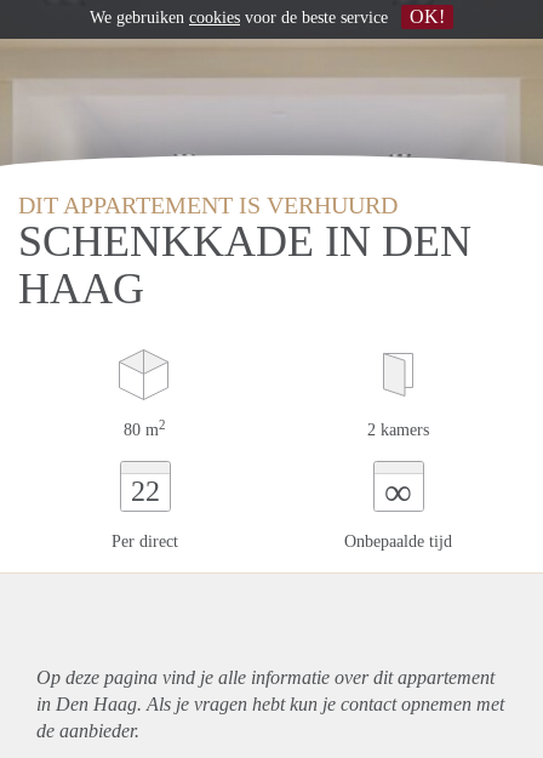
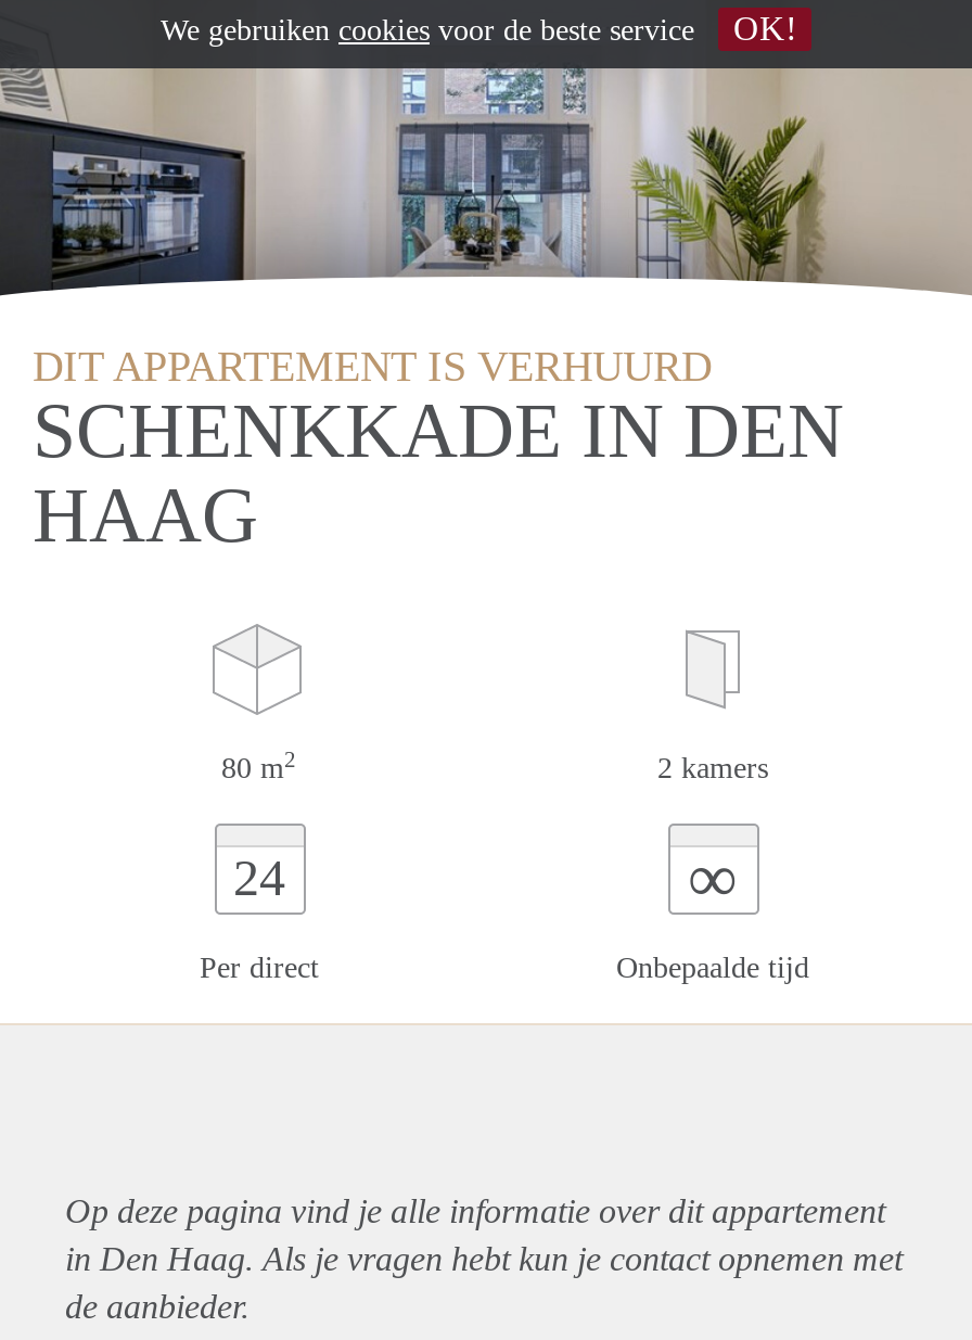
[4,39,539,166] [image] -> [7,68,965,296] [image]
[130,476,159,507] 22 -> [233,850,285,907] 24

